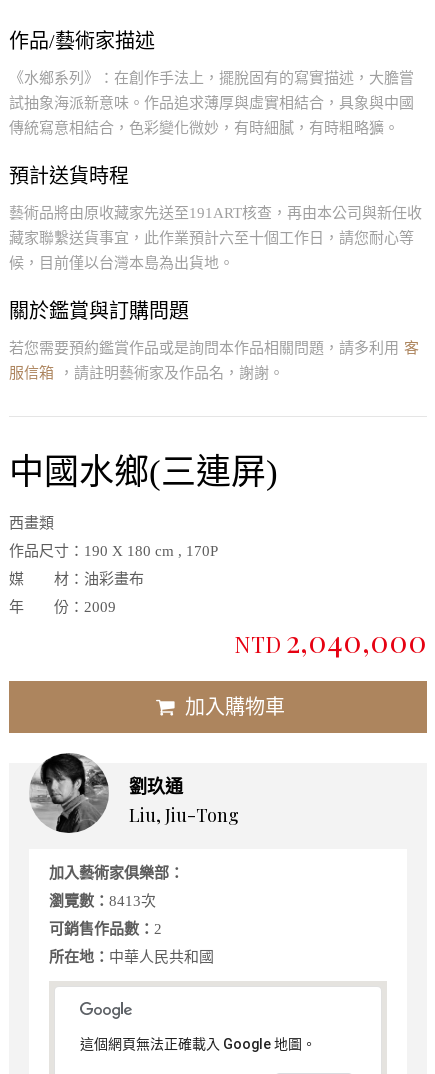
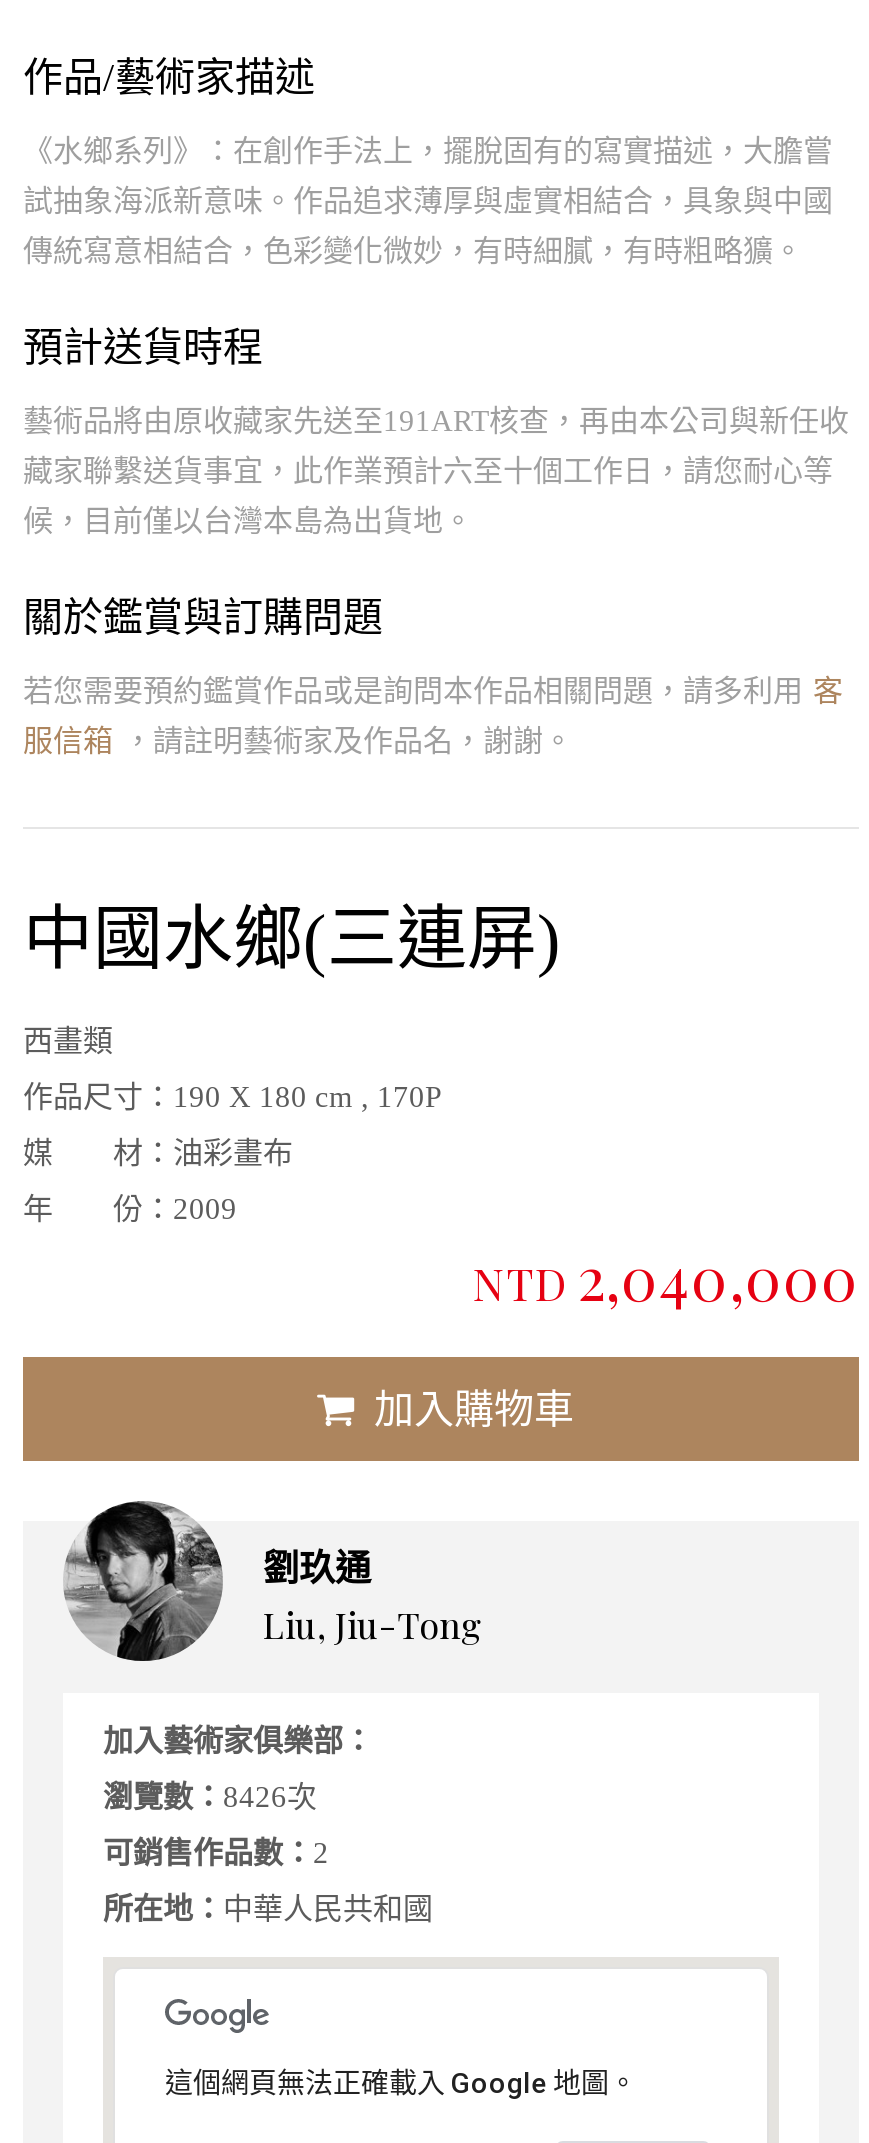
[49,893,156,909] 瀏覽數：8413次 -> [103,1781,317,1813] 瀏覽數：8426次

